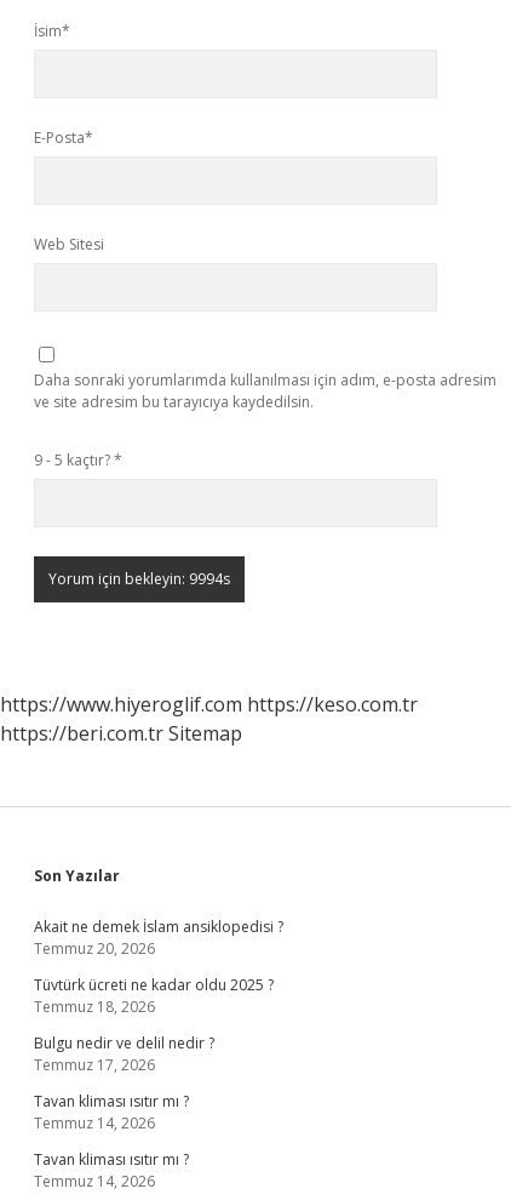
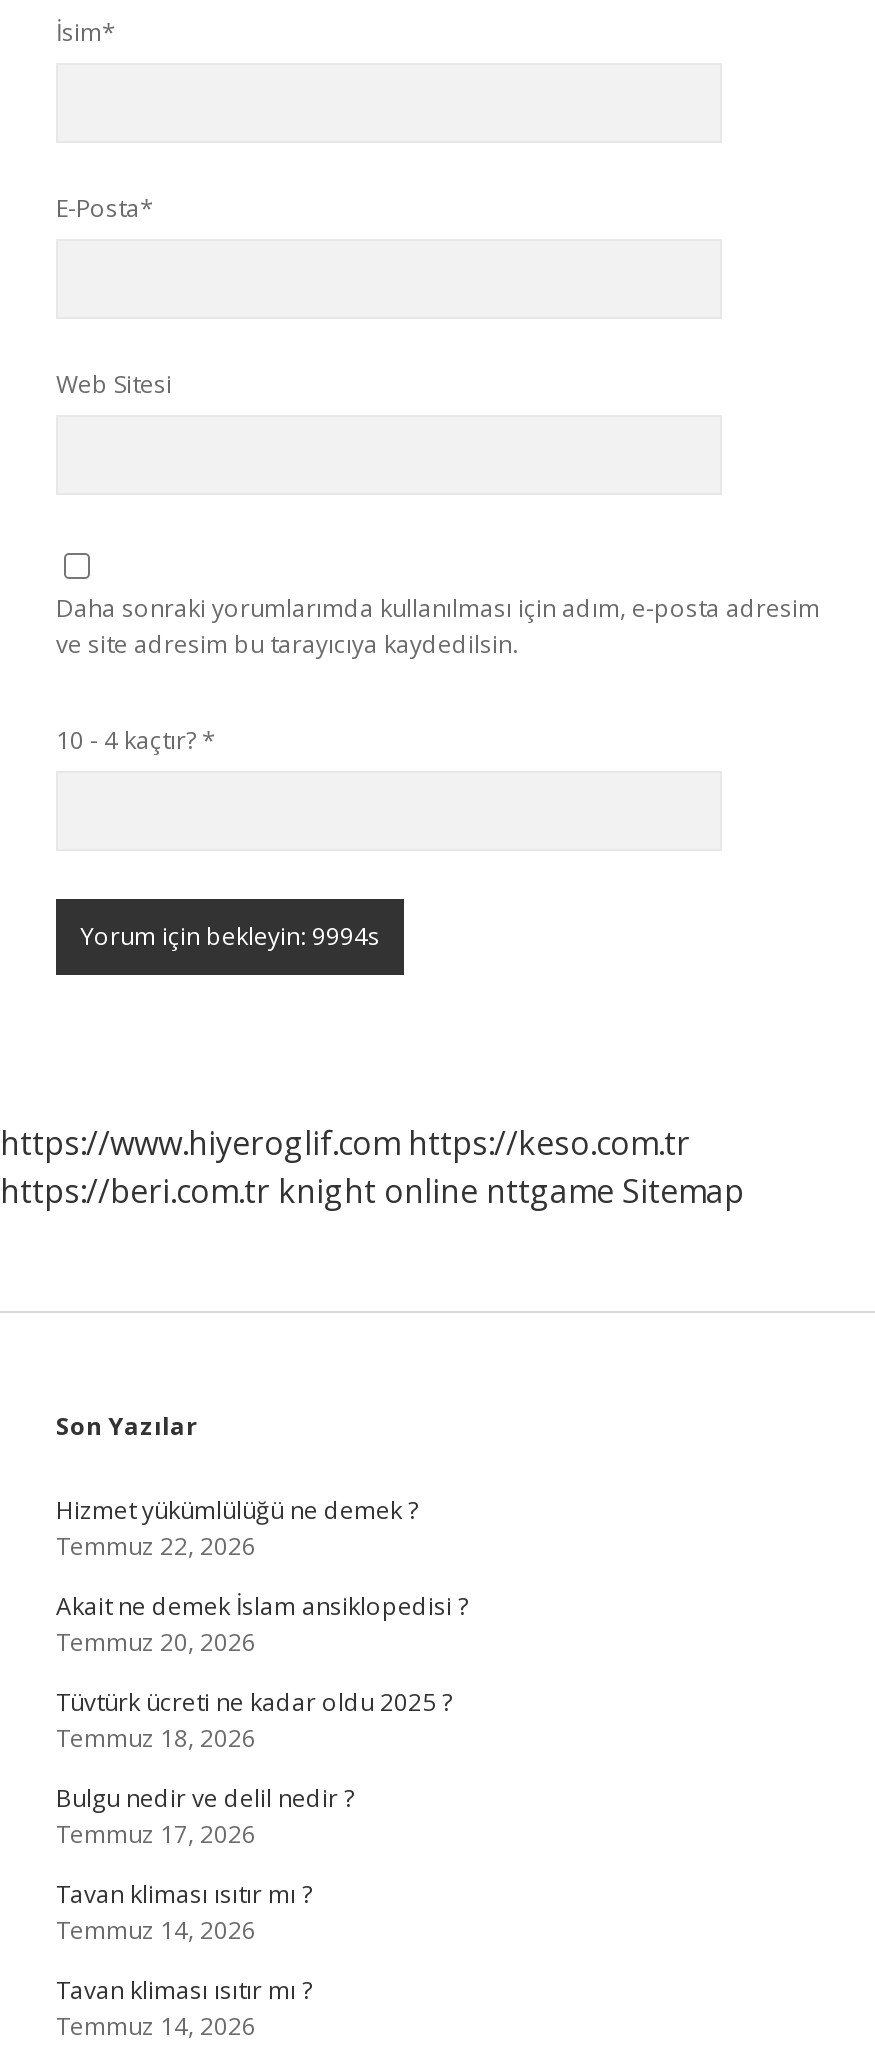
[34,450,122,470] 9 - 5 kaçtır? * -> [56,723,216,757] 10 - 4 kaçtır? *
[0,720,242,747] https://beri.com.tr Sitemap -> [0,1169,744,1213] https://beri.com.tr knight online nttgame Sitemap
none -> [56,1493,418,1563] Hizmet yükümlülüğü ne demek ? | Temmuz 22, 2026

